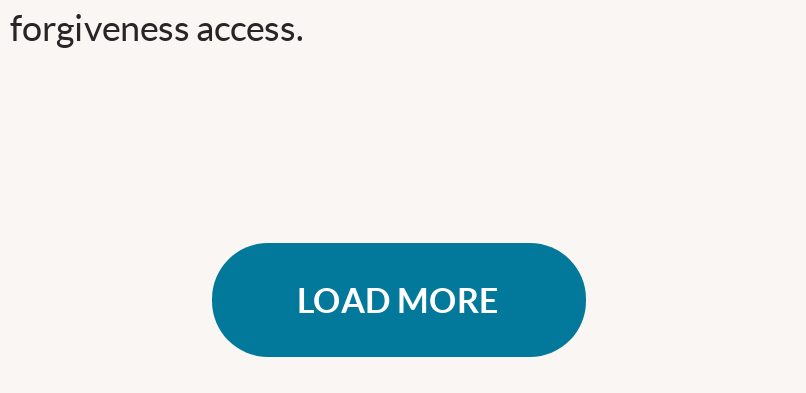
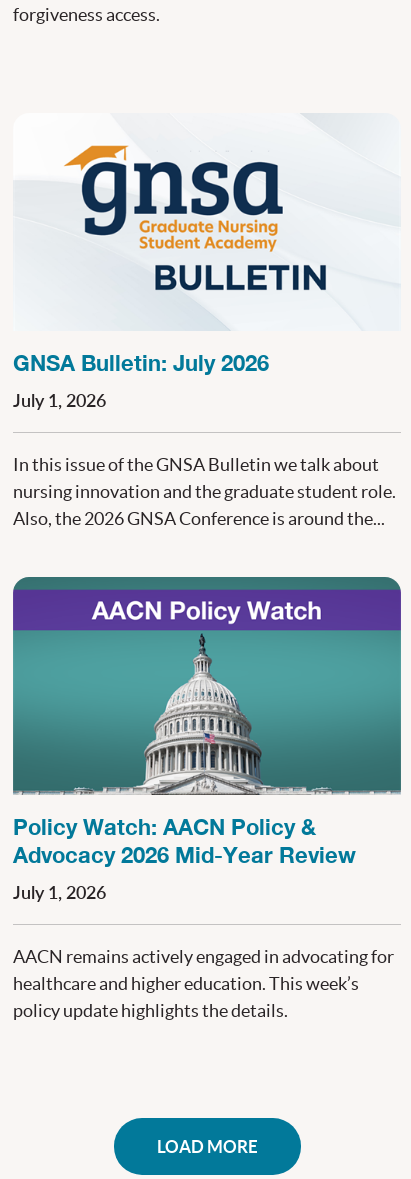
none -> [12,576,402,1021] [image] | Policy Watch: AACN Policy & | Advocacy 2026 Mid-Year Review | July 1, 2026 | AACN remains actively engaged in advocating for | healthcare and higher education. This week’s | policy update highlights the details.
none -> [13,264,396,529] [image] | GNSA Bulletin: July 2026 | July 1, 2026 | In this issue of the GNSA Bulletin we talk about | nursing innovation and the graduate student role. | Also, the 2026 GNSA Conference is around the...
none -> [64,145,284,253] [image]

